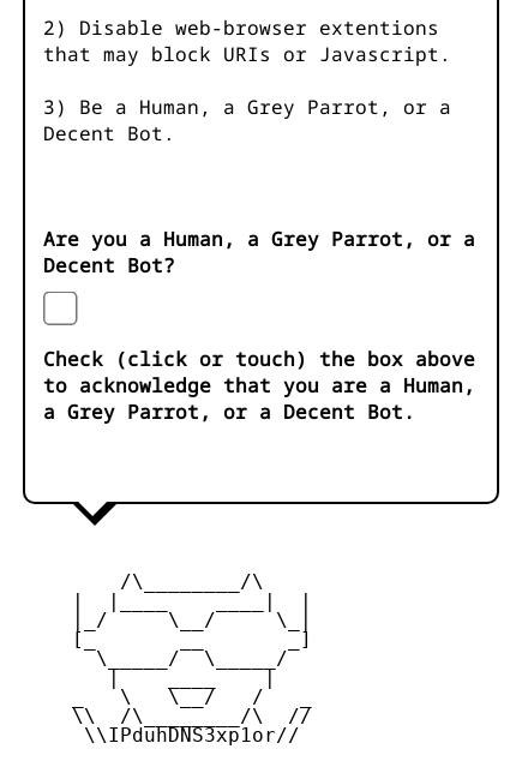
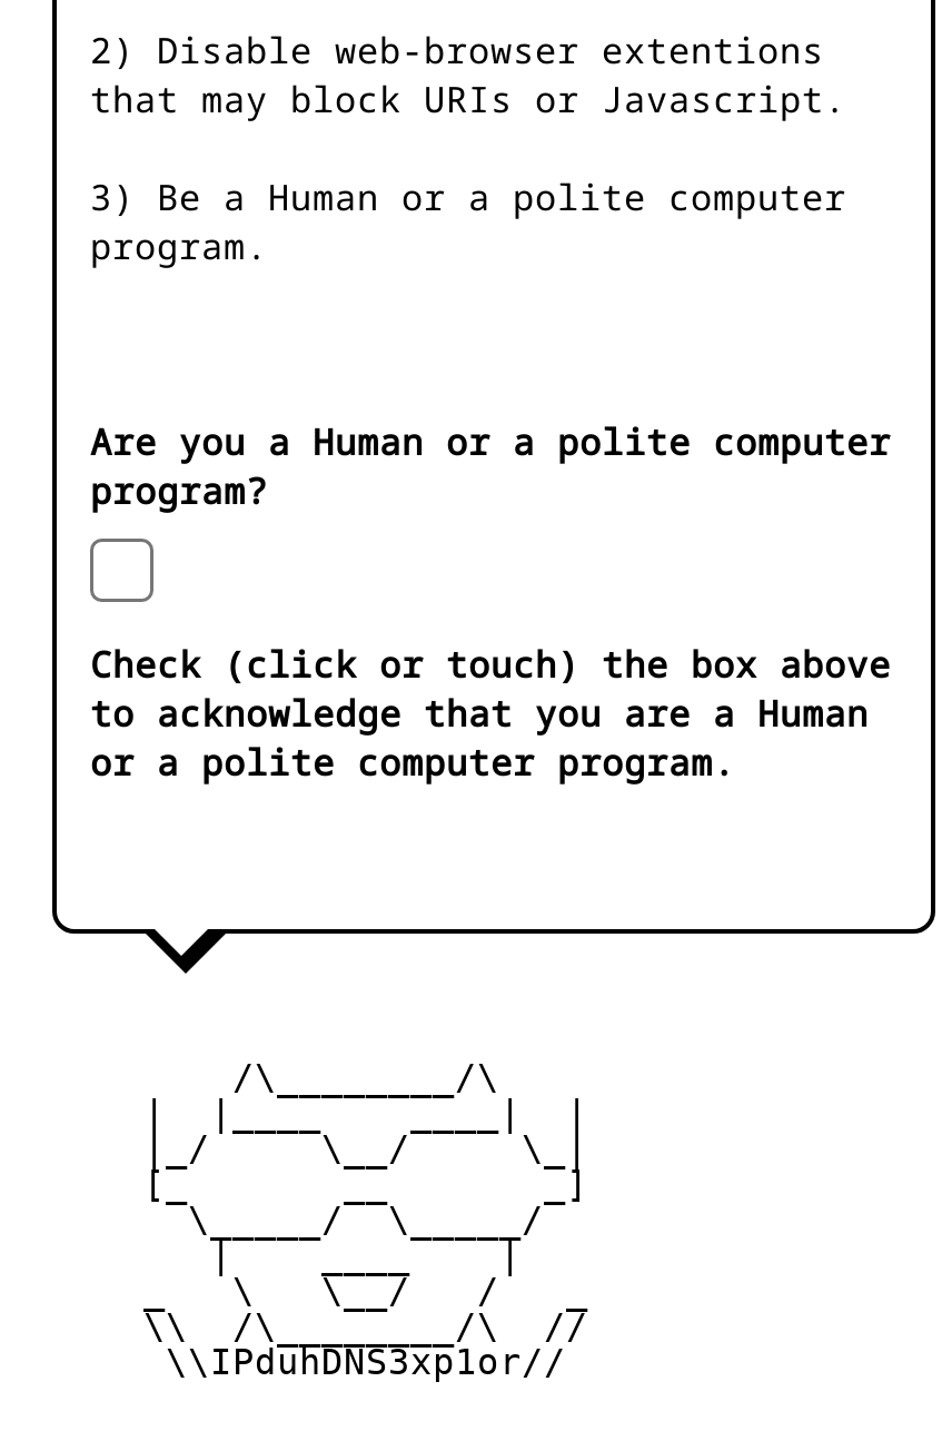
[43,94,451,147] 3) Be a Human, a Grey Parrot, or a | Decent Bot. -> [90,173,846,271] 3) Be a Human or a polite computer | program.
[43,226,475,279] Are you a Human, a Grey Parrot, or a | Decent Bot? -> [90,418,891,516] Are you a Human or a polite computer | program?
[43,372,475,425] to acknowledge that you are a Human, | a Grey Parrot, or a Decent Bot. -> [90,689,869,787] to acknowledge that you are a Human | or a polite computer program.

